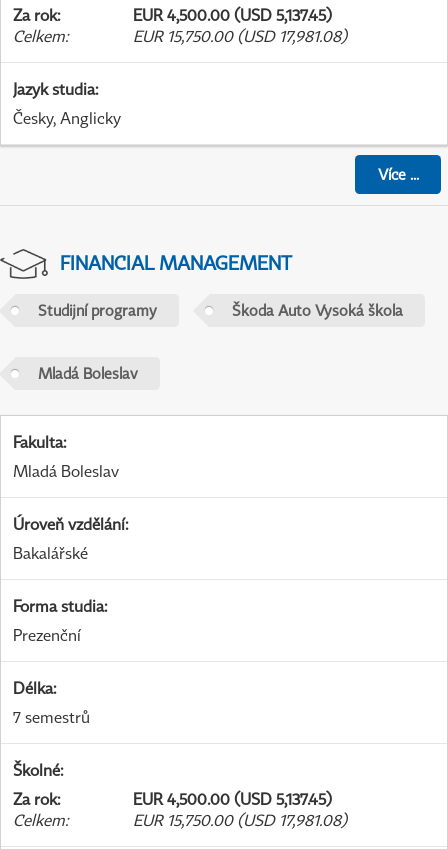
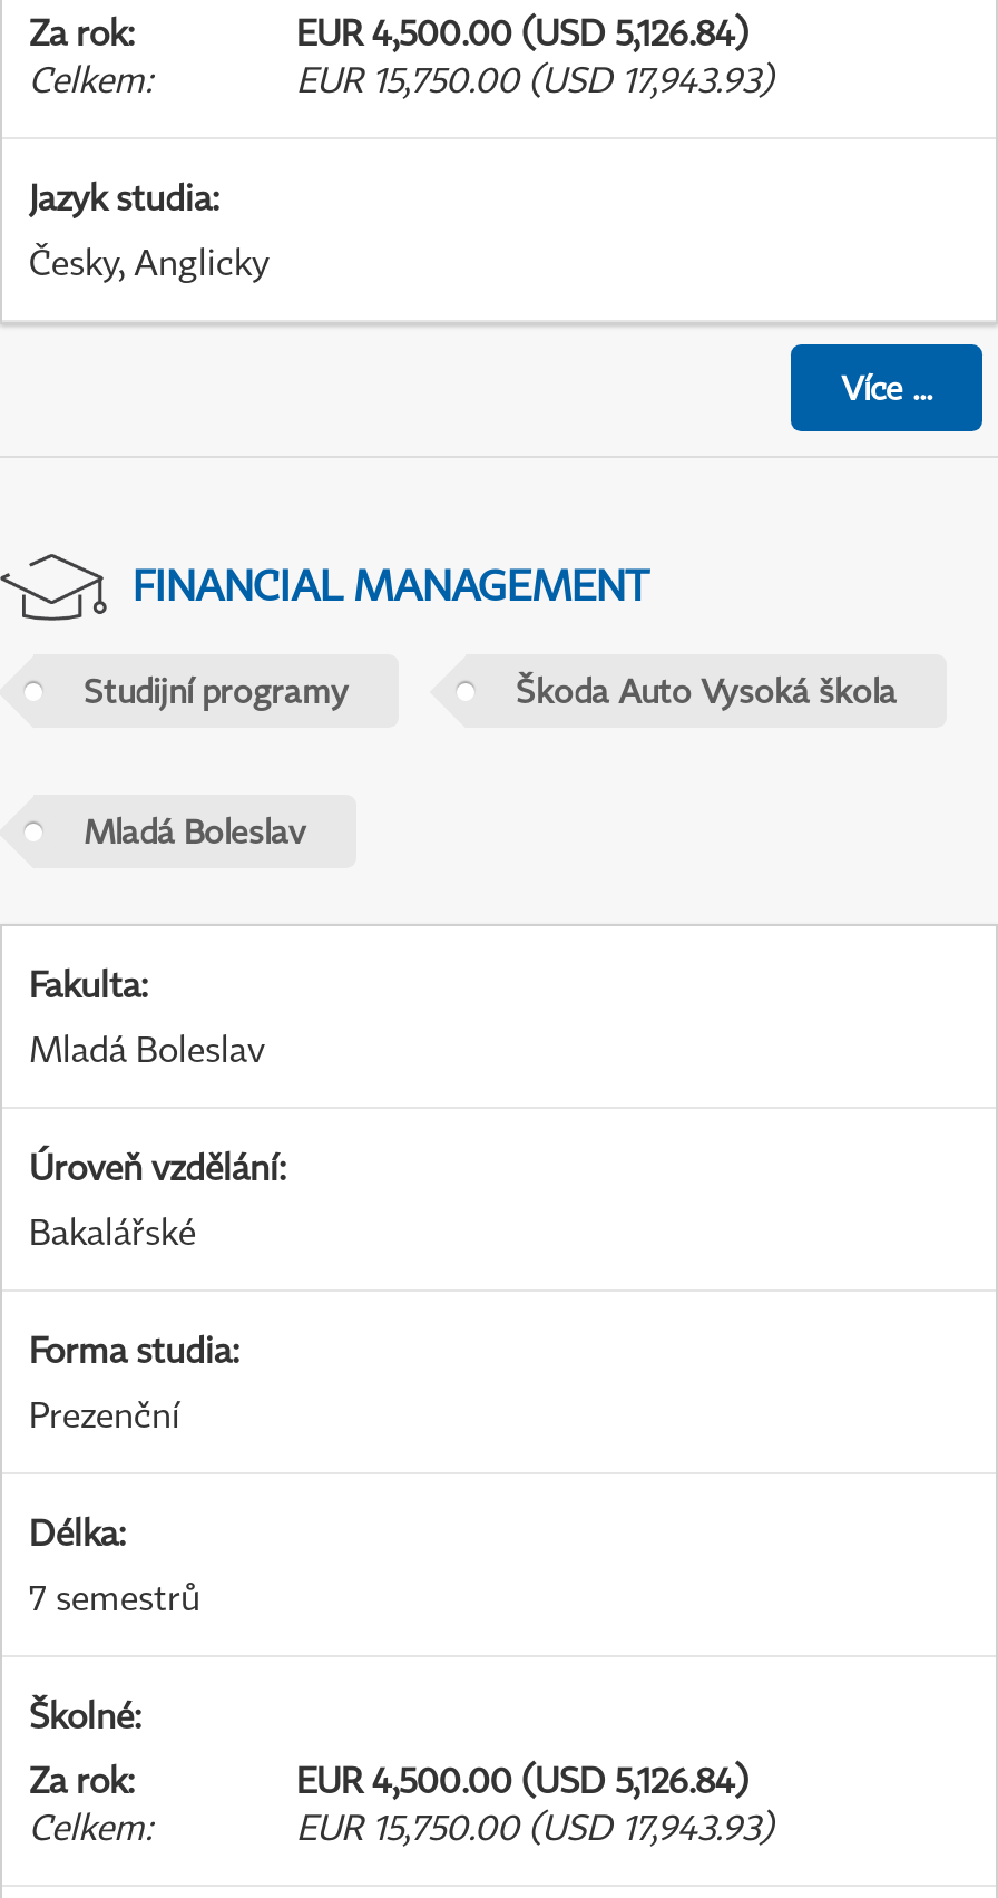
[133,5,332,25] EUR 4,500.00 (USD 5,137.45) -> [296,10,749,55] EUR 4,500.00 (USD 5,126.84)
[133,26,347,46] EUR 15,750.00 (USD 17,981.08) -> [296,57,773,102] EUR 15,750.00 (USD 17,943.93)
[133,789,332,809] EUR 4,500.00 (USD 5,137.45) -> [296,1758,749,1802] EUR 4,500.00 (USD 5,126.84)
[133,810,347,830] EUR 15,750.00 (USD 17,981.08) -> [296,1805,773,1849] EUR 15,750.00 (USD 17,943.93)

